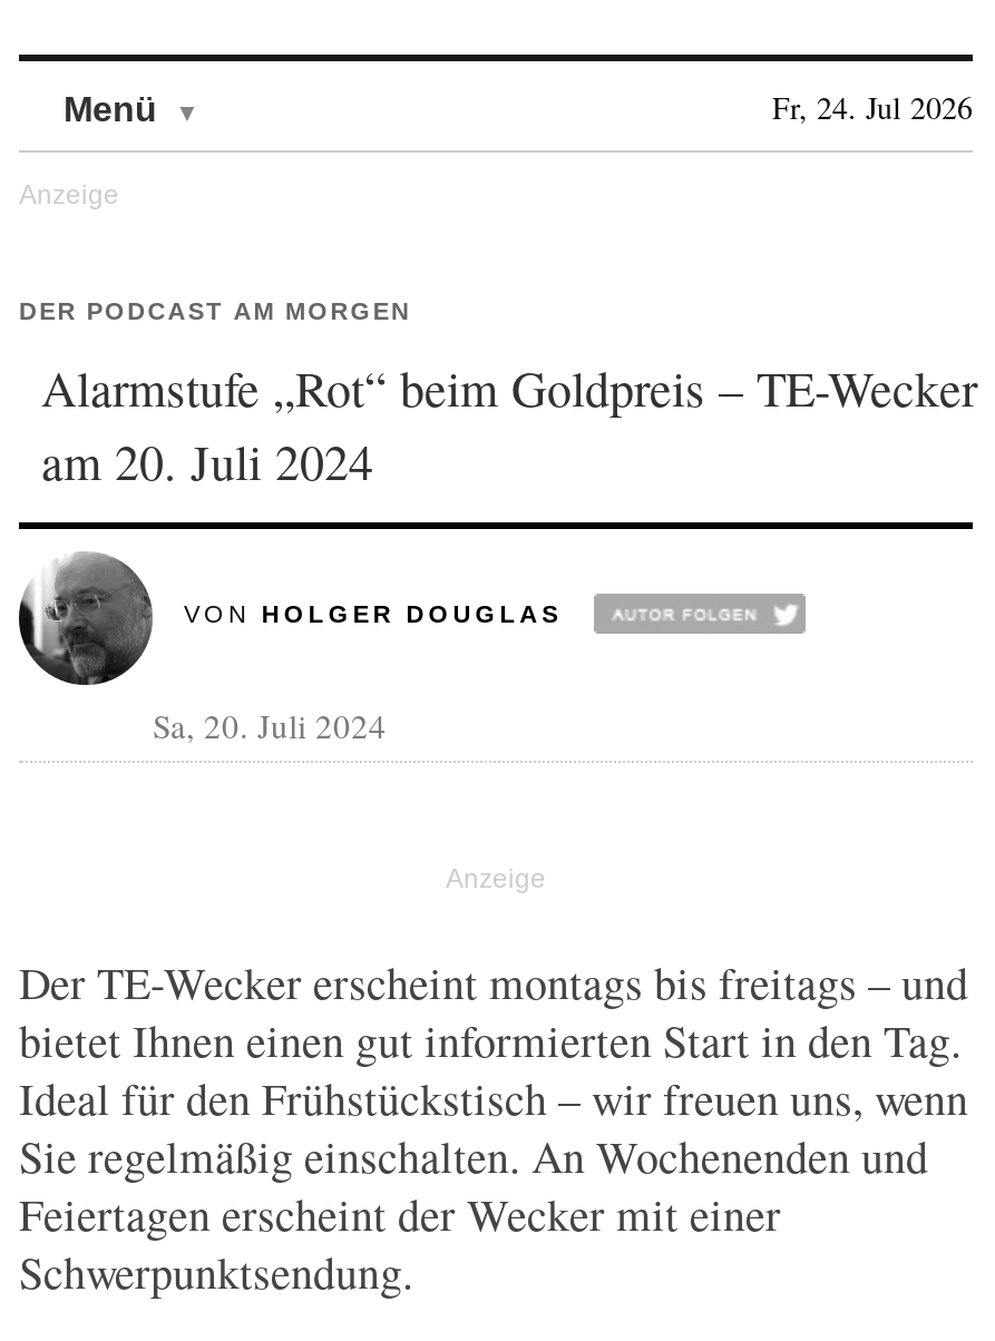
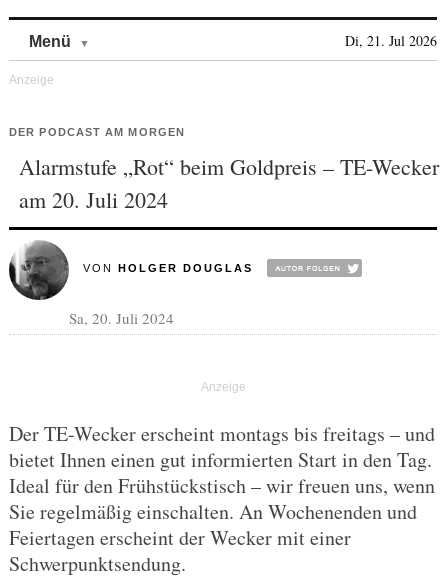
[772,86,973,128] Fr, 24. Jul 2026 -> [345,31,437,50] Di, 21. Jul 2026

